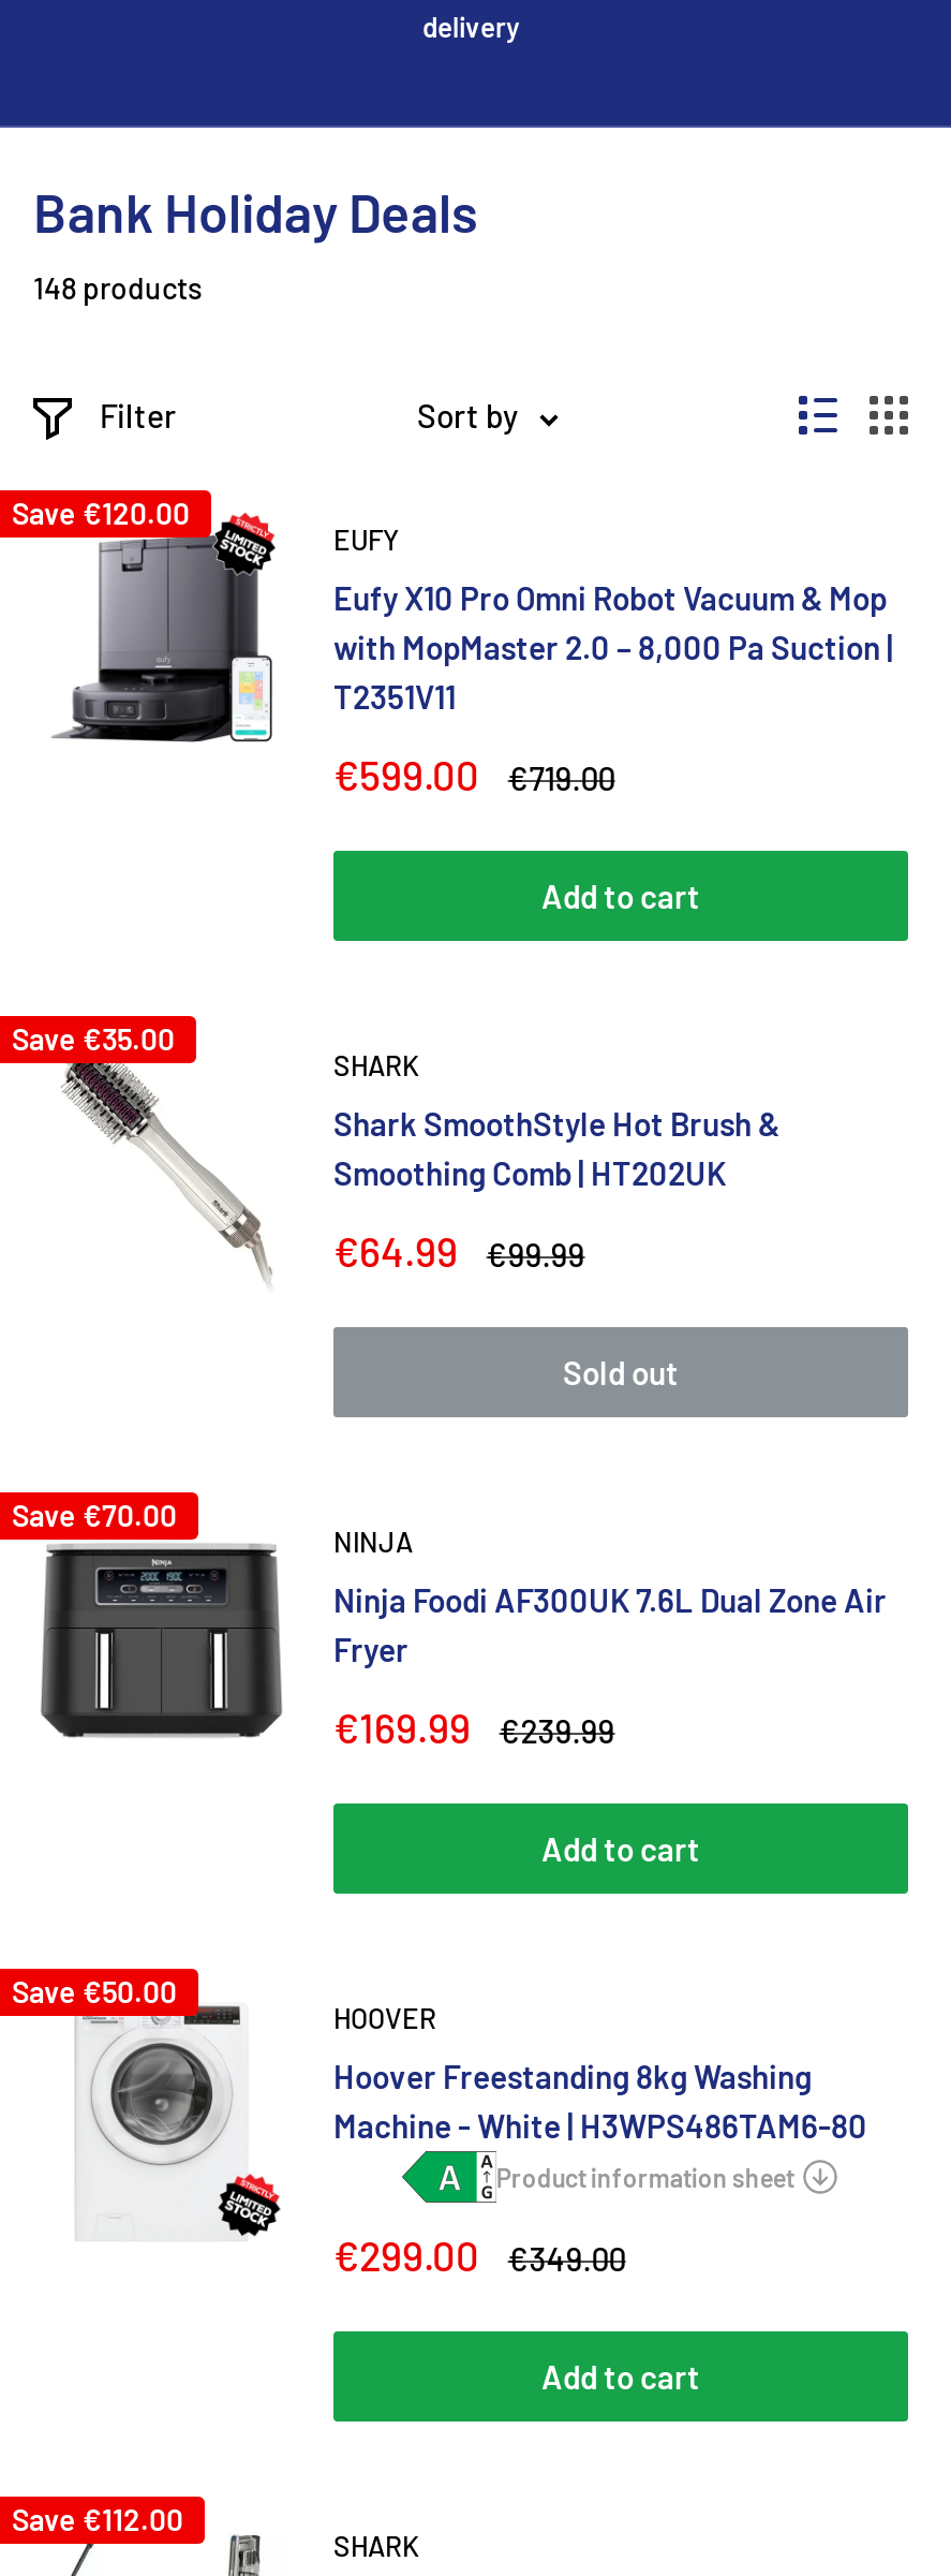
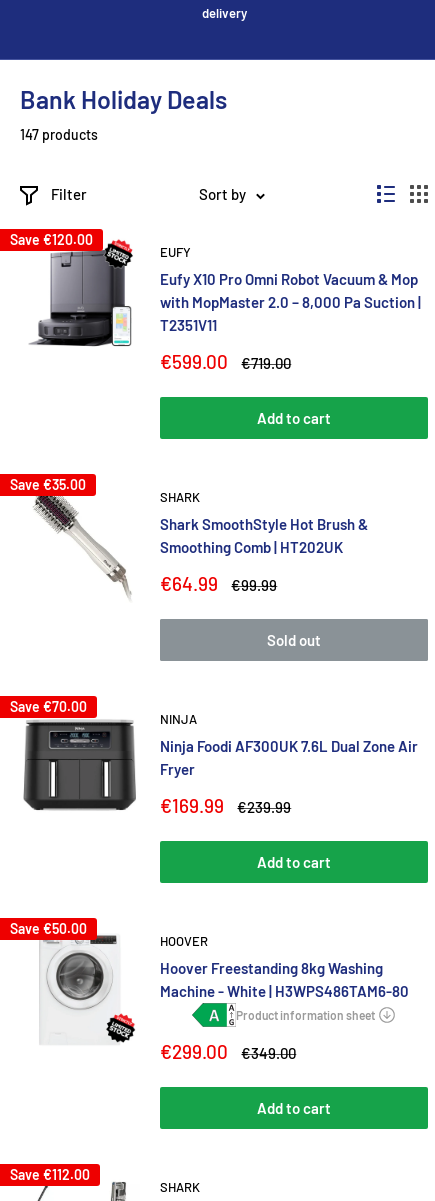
[33,269,203,306] 148 products -> [20,126,98,143] 147 products

